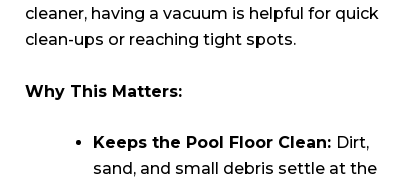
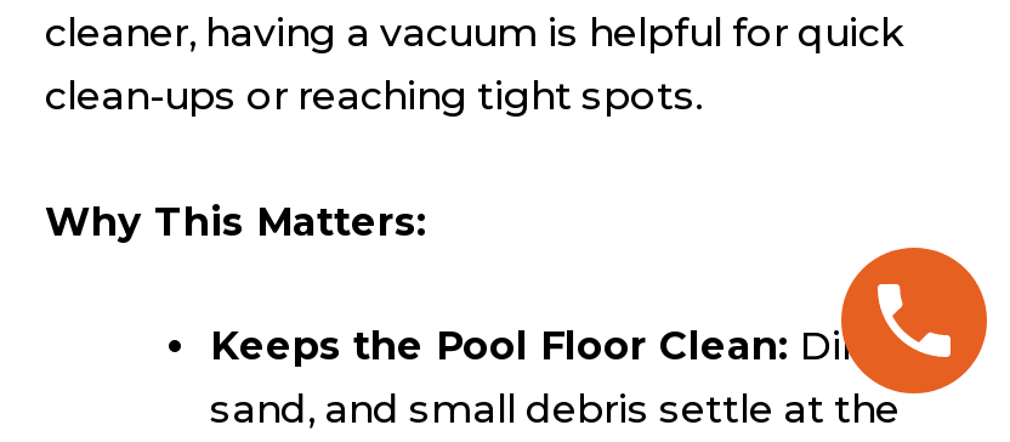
none -> [839,245,989,396] [image]

